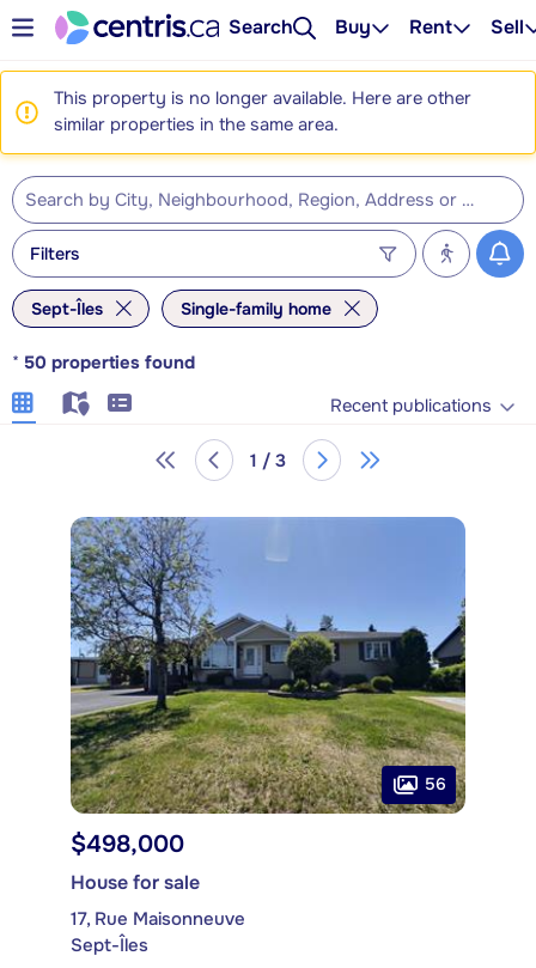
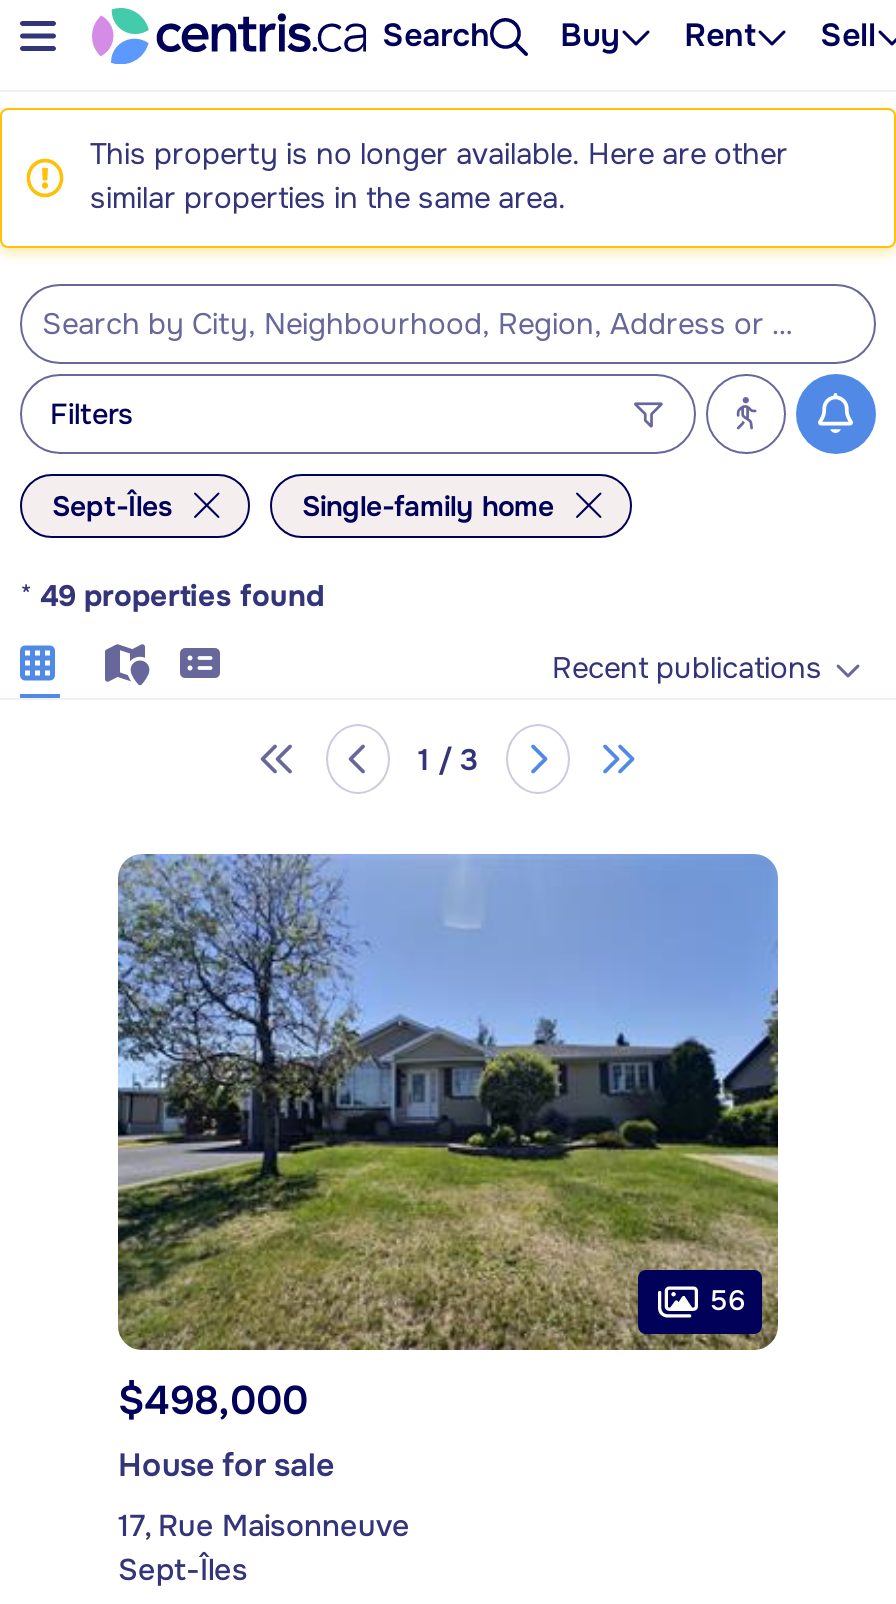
[12,352,195,375] * 50 properties found -> [20,578,324,616] * 49 properties found

